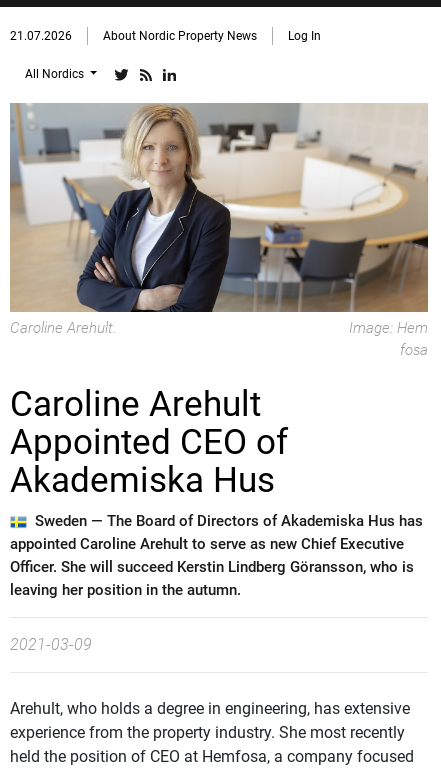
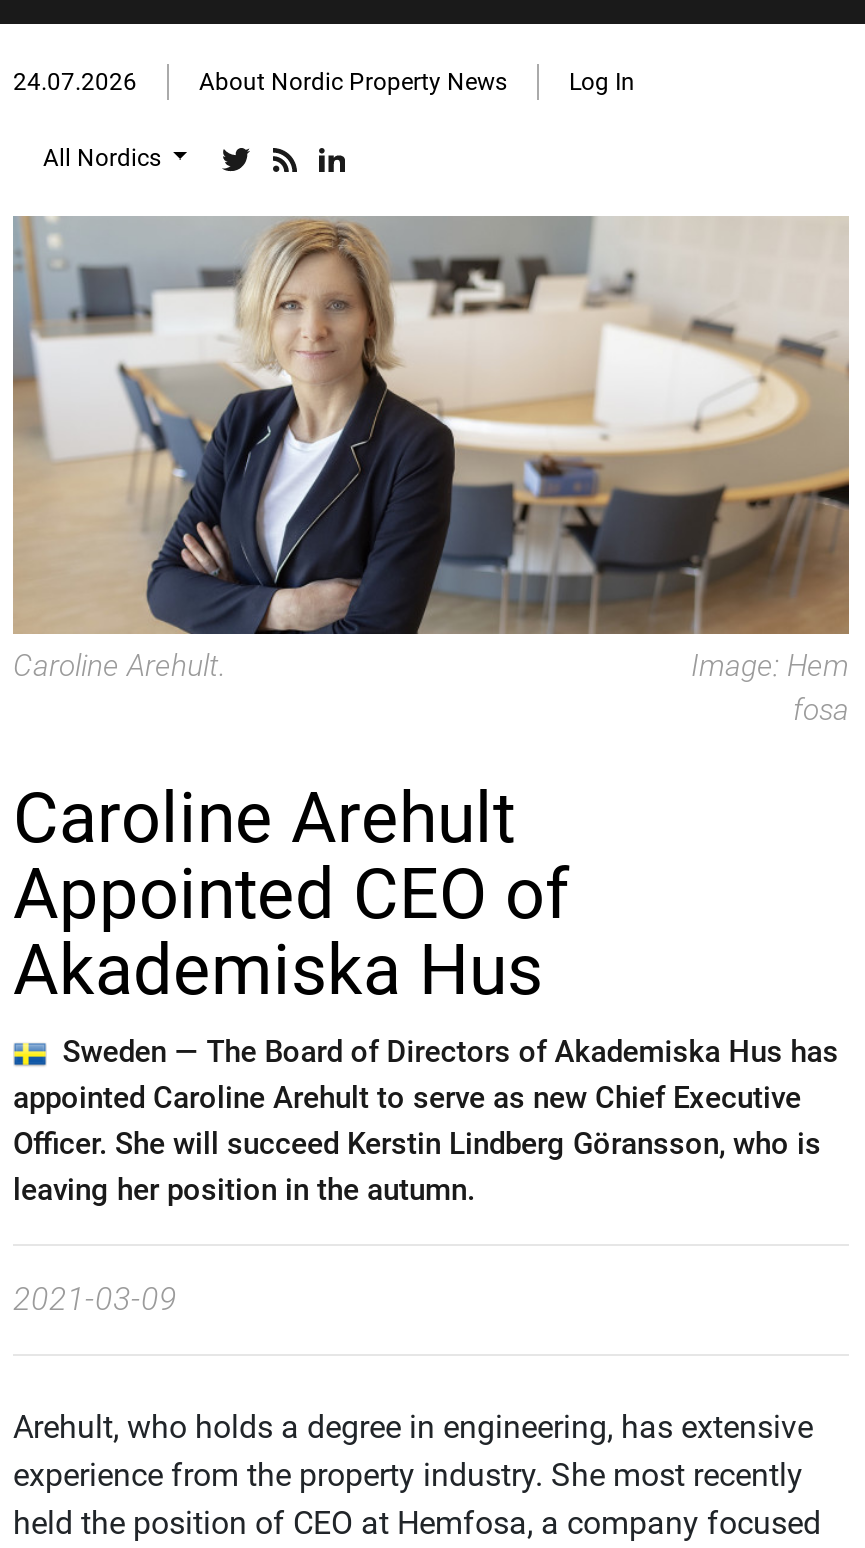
[10,29,72,43] 21.07.2026 -> [13,68,137,96] 24.07.2026

